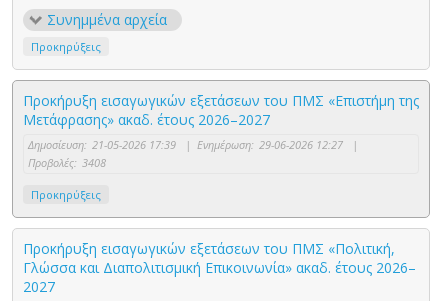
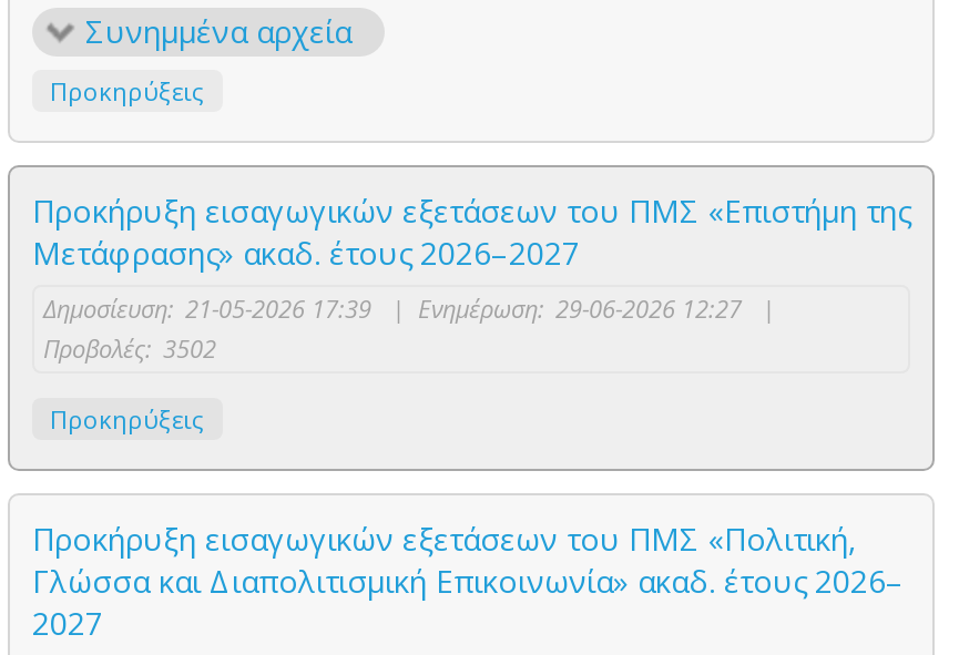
[28,155,106,170] Προβολές: 3408 -> [43,332,216,365] Προβολές: 3502

